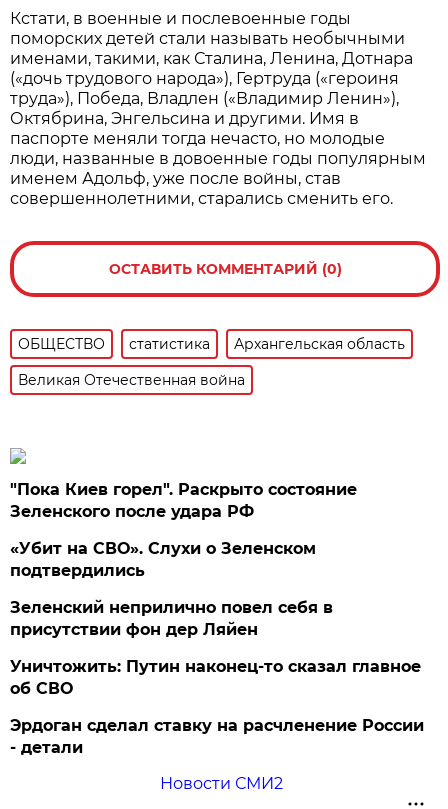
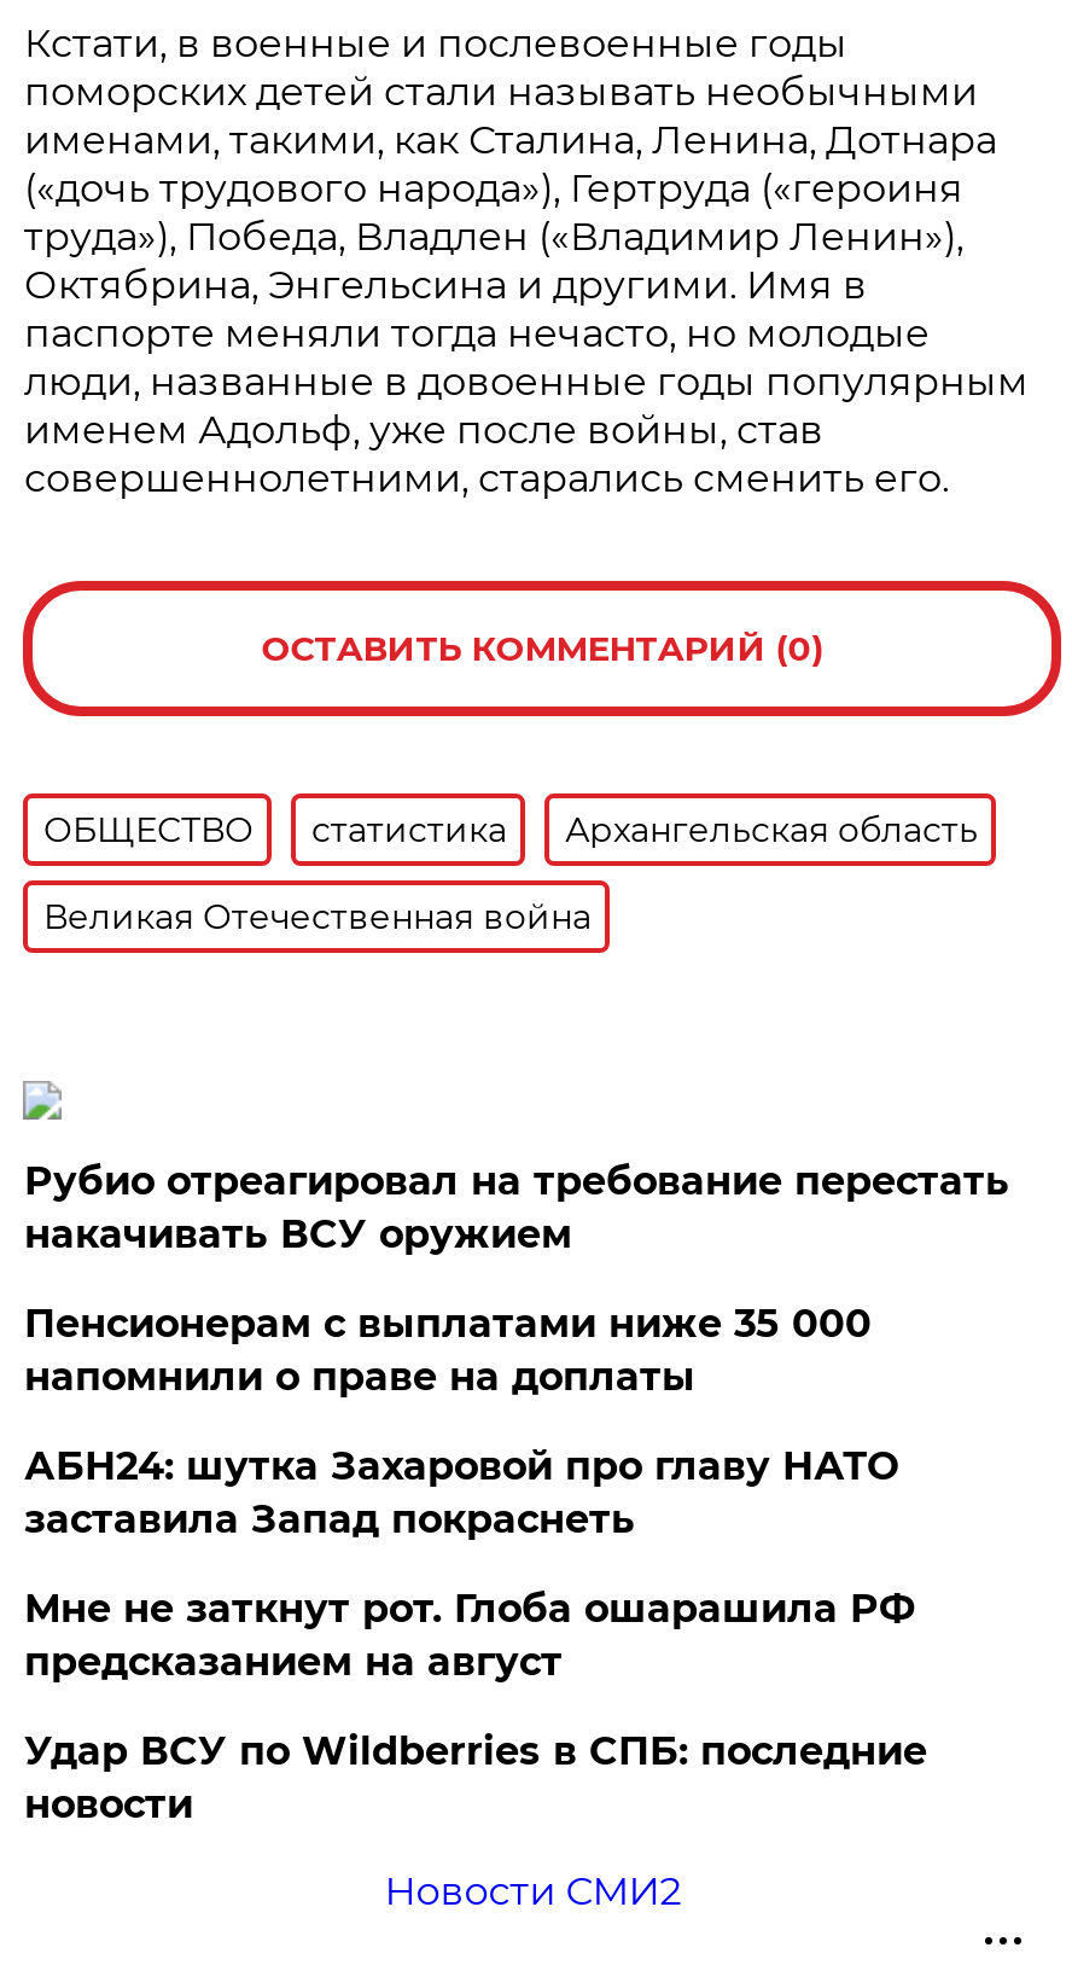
[10,480,357,521] "Пока Киев горел". Раскрыто состояние | Зеленского после удара РФ -> [24,1158,1009,1257] Рубио отреагировал на требование перестать | накачивать ВСУ оружием
[10,539,316,580] «Убит на СВО». Слухи о Зеленском | подтвердились -> [24,1300,871,1400] Пенсионерам с выплатами ниже 35 000 | напомнили о праве на доплаты
[10,598,333,639] Зеленский неприлично повел cебя в | присутствии фон дер Ляйен -> [24,1443,898,1542] АБН24: шутка Захаровой про главу НАТО | заставила Запад покраснеть
[10,657,421,698] Уничтожить: Путин наконец-то сказал главное | об СВО -> [24,1586,915,1685] Мне не заткнут рот. Глоба ошарашила РФ | предсказанием на август
[10,716,424,757] Эрдоган сделал ставку на расчленение России | - детали -> [24,1728,927,1827] Удар ВСУ по Wildberries в СПБ: последние | новости

